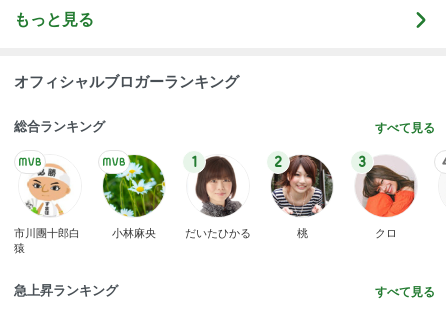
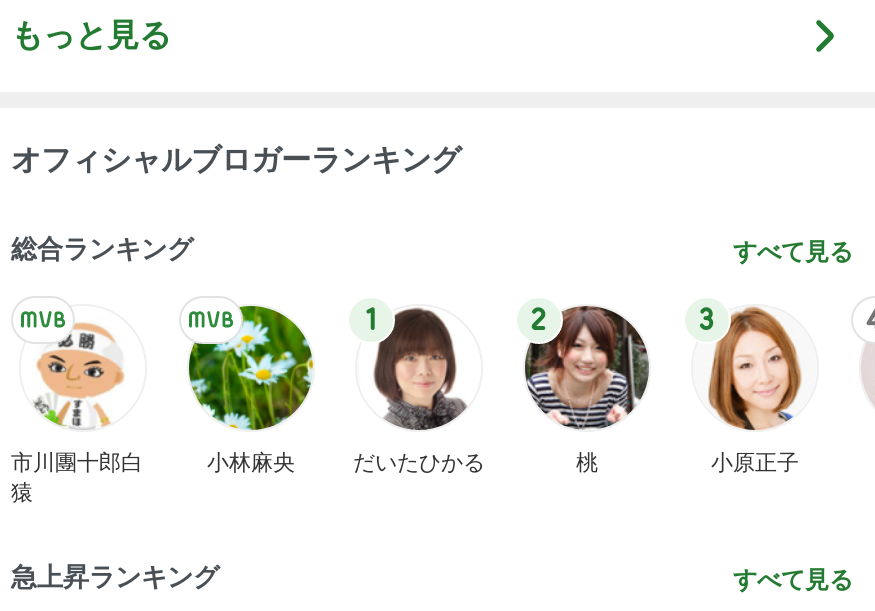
[356,156,416,239] [image] | クロ -> [697,306,813,473] [image] | 小原正子

